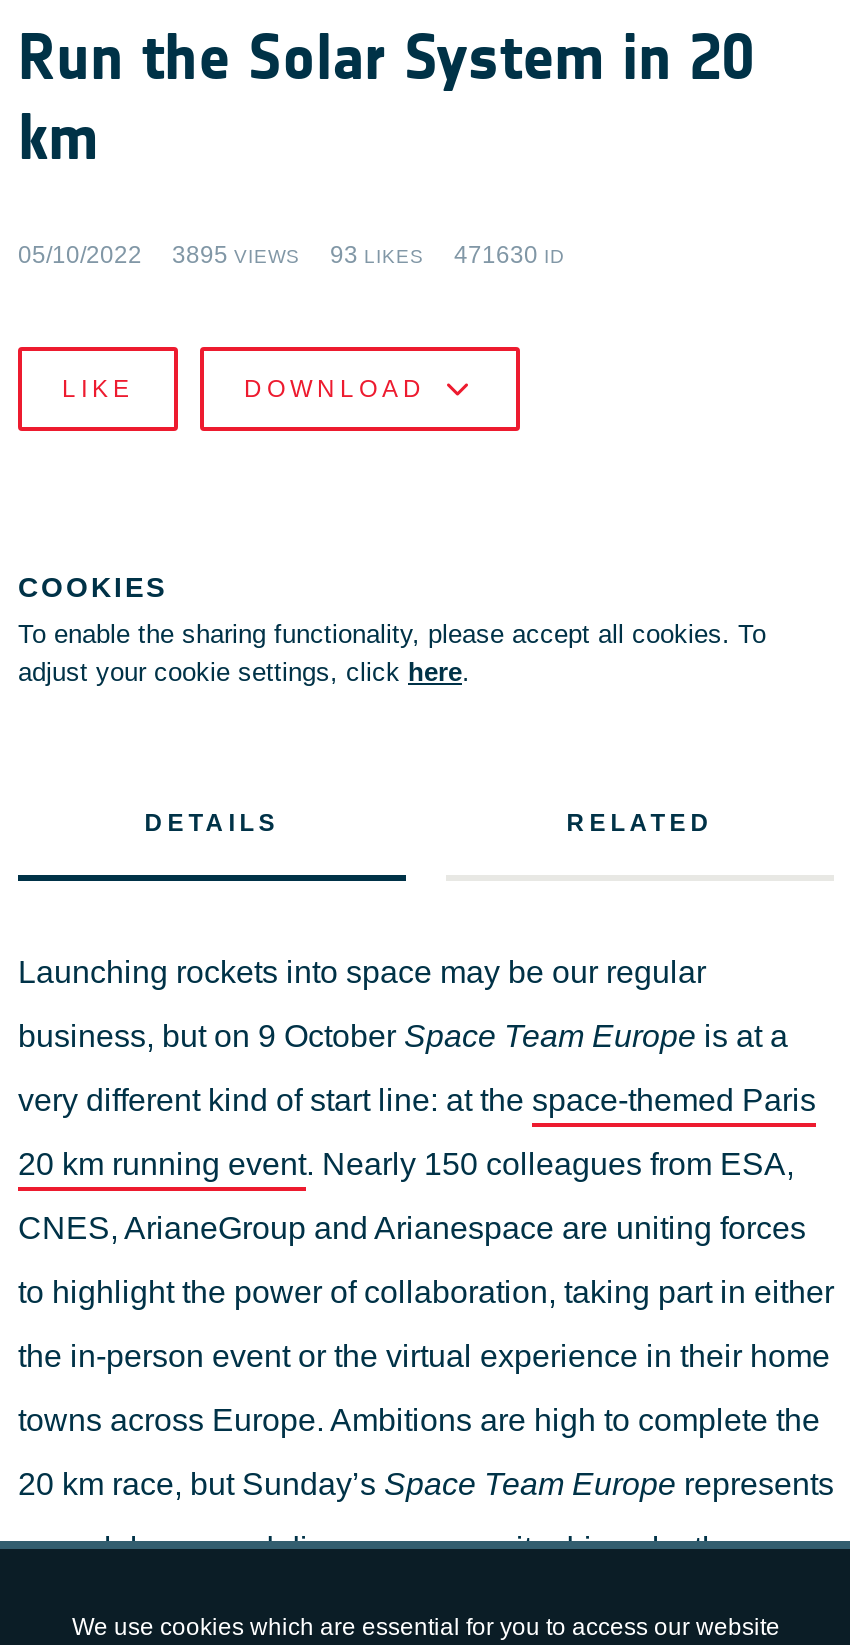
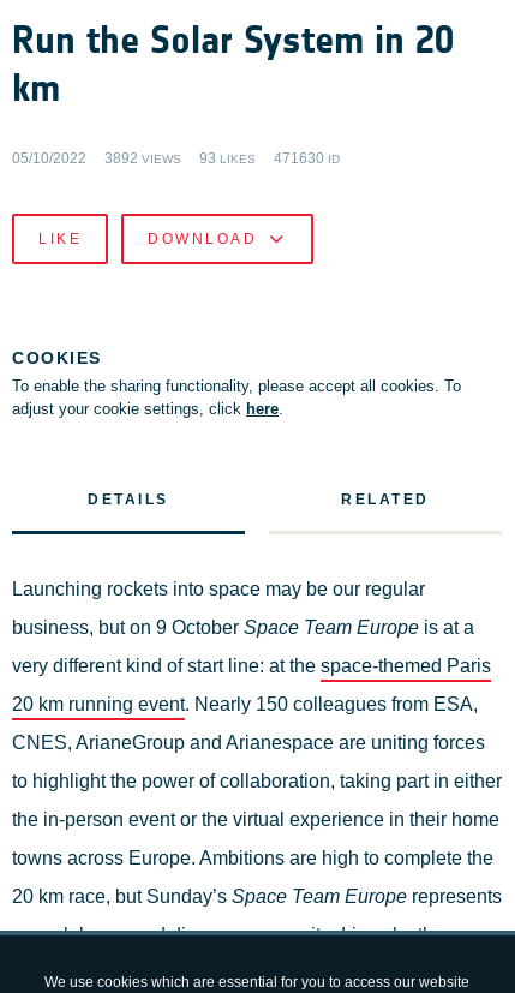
[18,241,564,269] 05/10/2022 3895 VIEWS 93 LIKES 471630 ID -> [12,150,340,167] 05/10/2022 3892 VIEWS 93 LIKES 471630 ID

